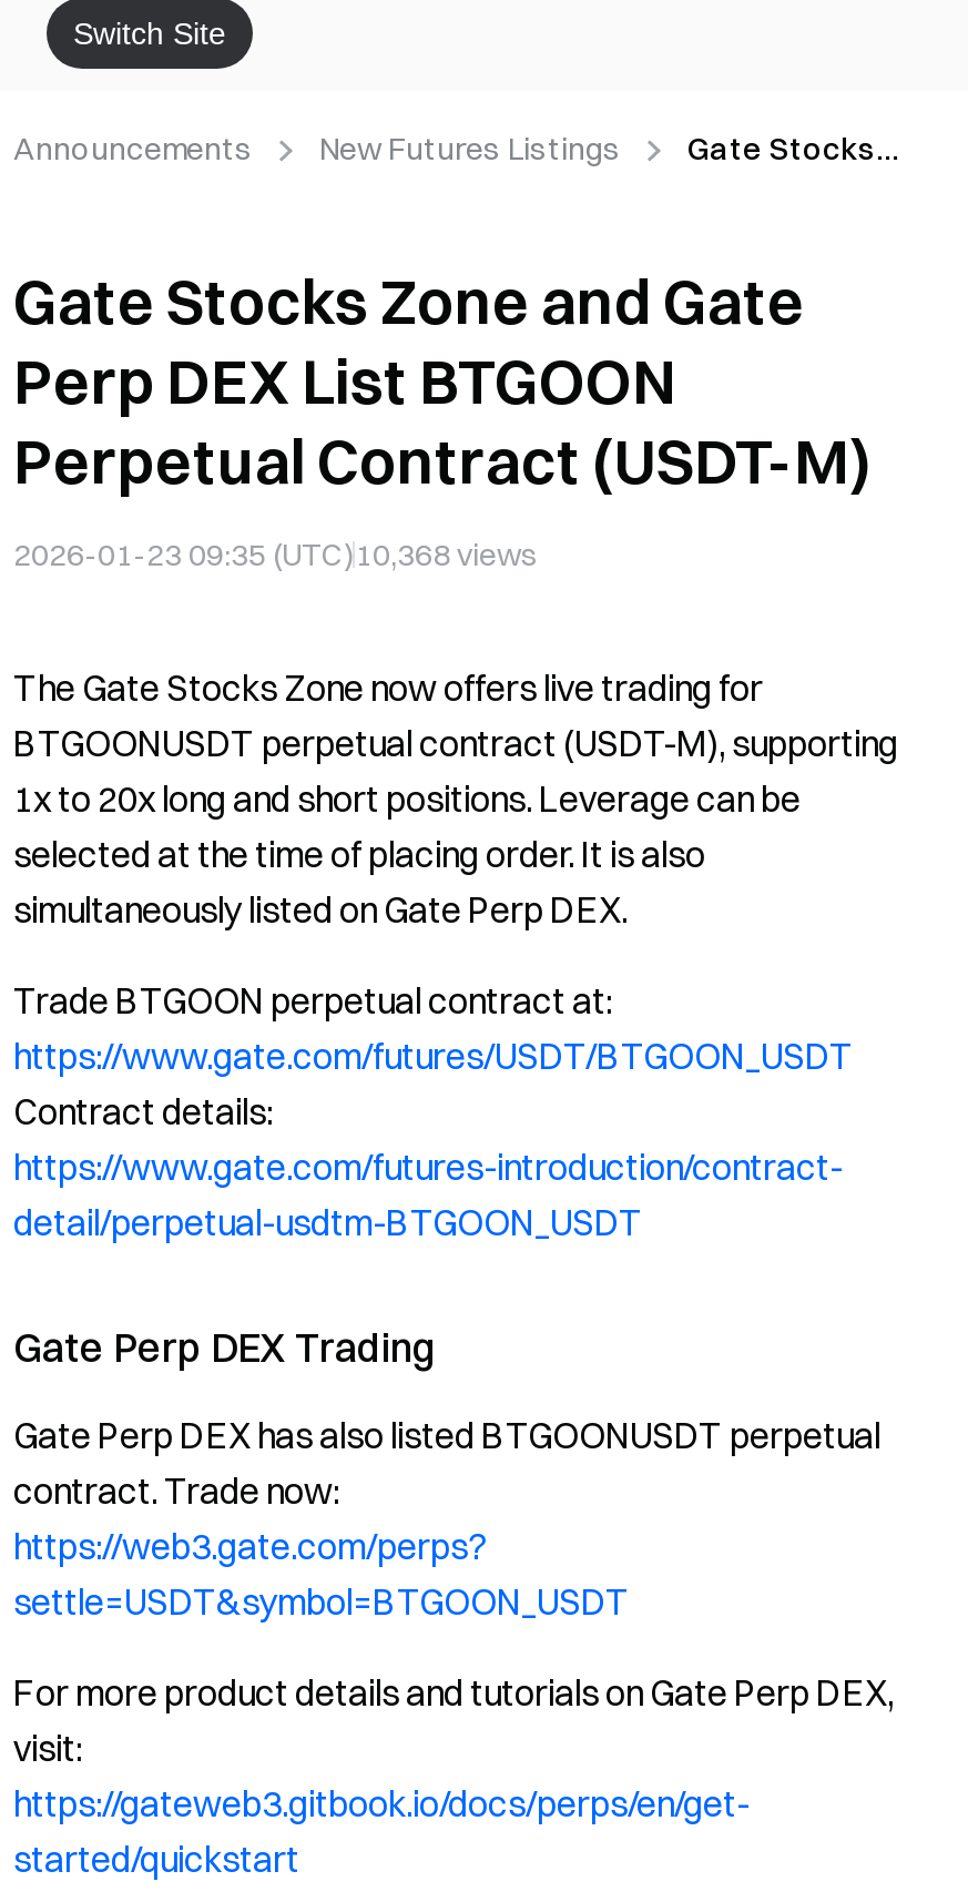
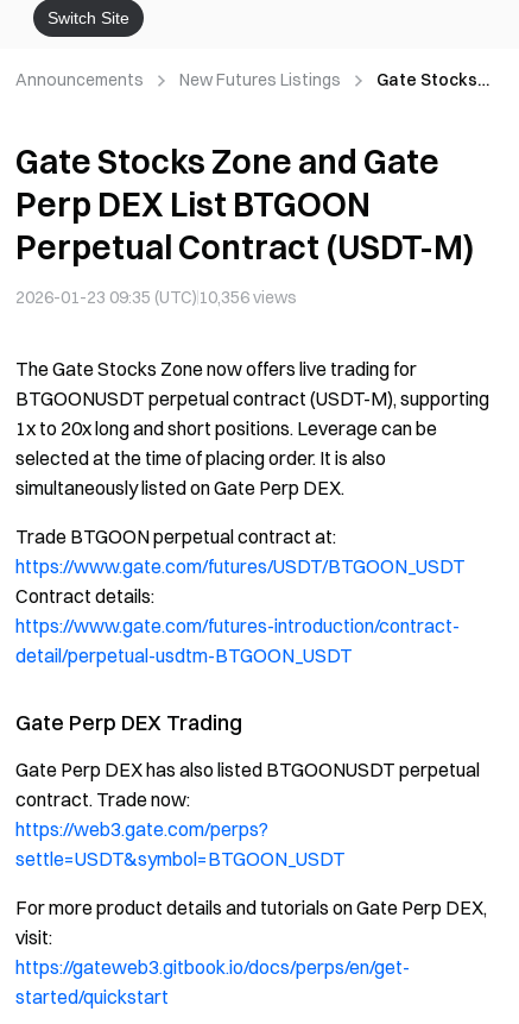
[13,535,539,574] 2026-01-23 09:35 (UTC)10,368views -> [15,287,297,308] 2026-01-23 09:35 (UTC)10,356views

